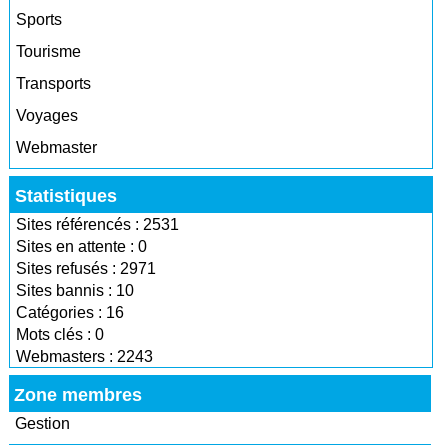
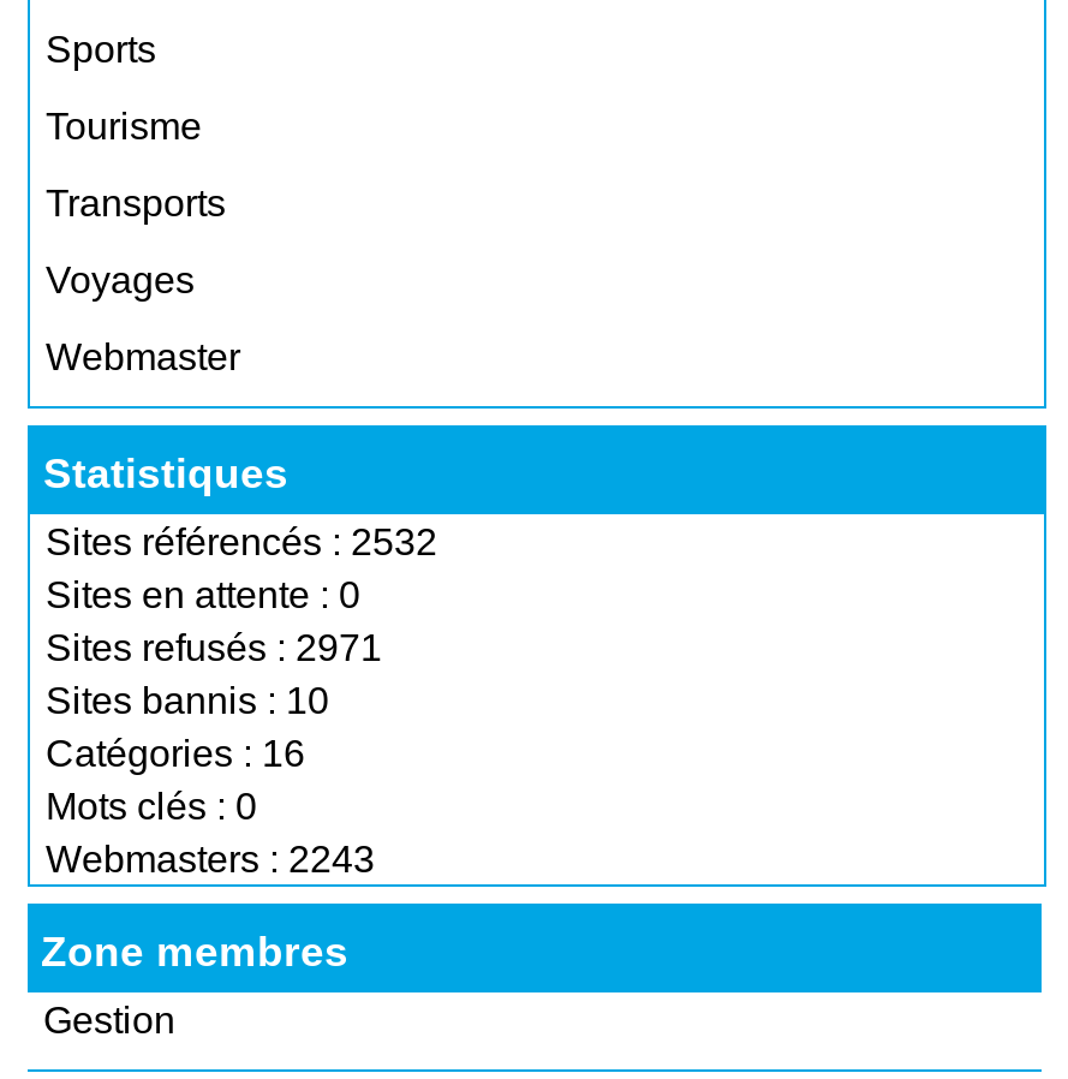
[16,216,179,233] Sites référencés : 2531 -> [45,521,437,562] Sites référencés : 2532

